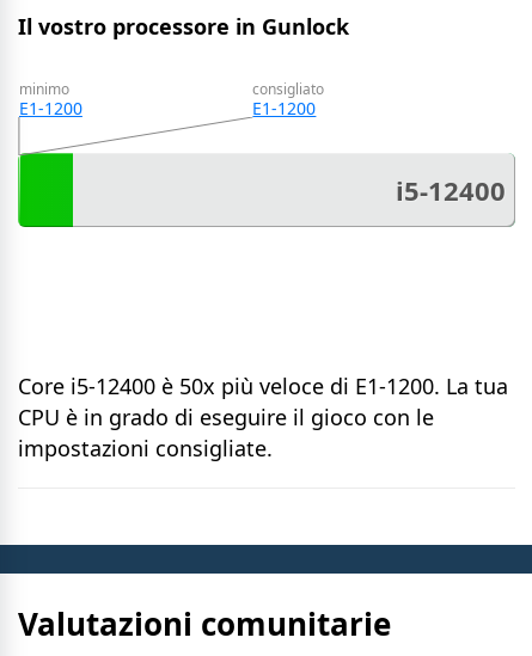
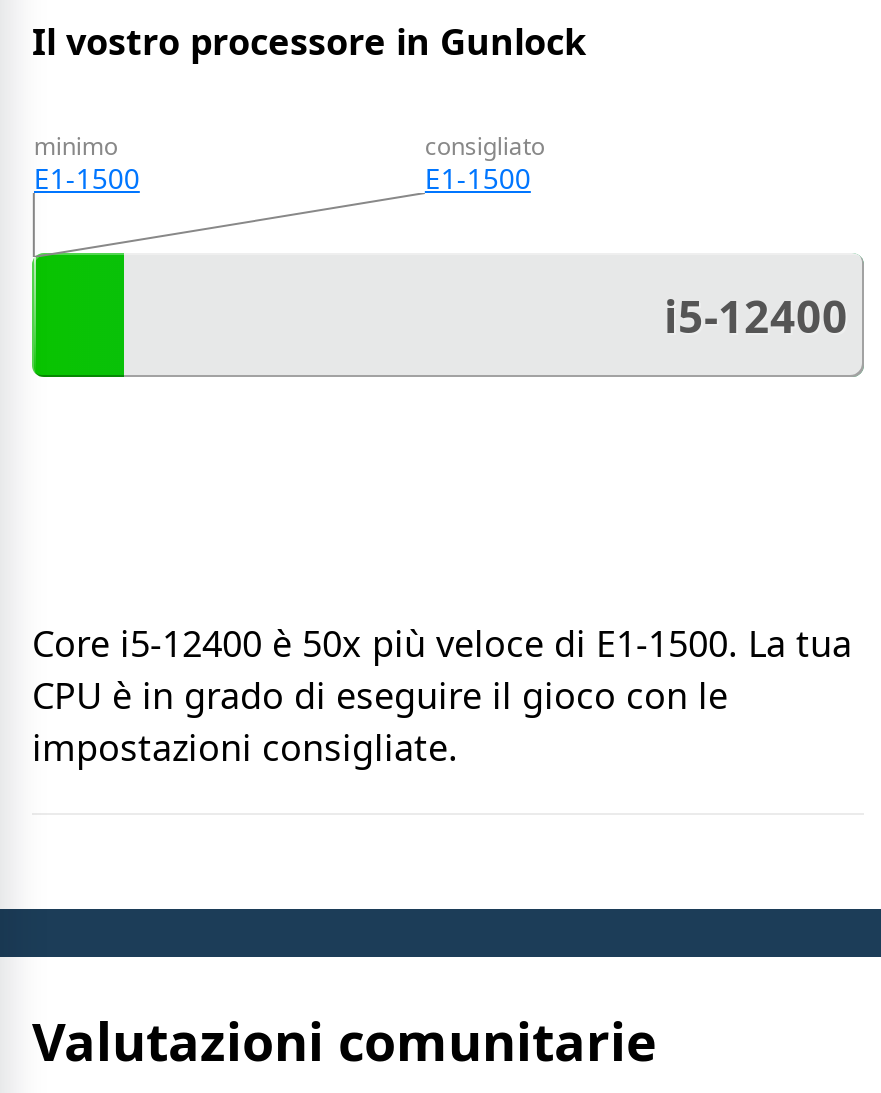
[19,97,82,119] E1-1200 -> [34,159,140,197] E1-1500
[253,97,316,119] E1-1200 -> [425,159,531,197] E1-1500
[18,372,508,400] Core i5-12400 è 50x più veloce di E1-1200. La tua -> [32,619,852,667] Core i5-12400 è 50x più veloce di E1-1500. La tua

